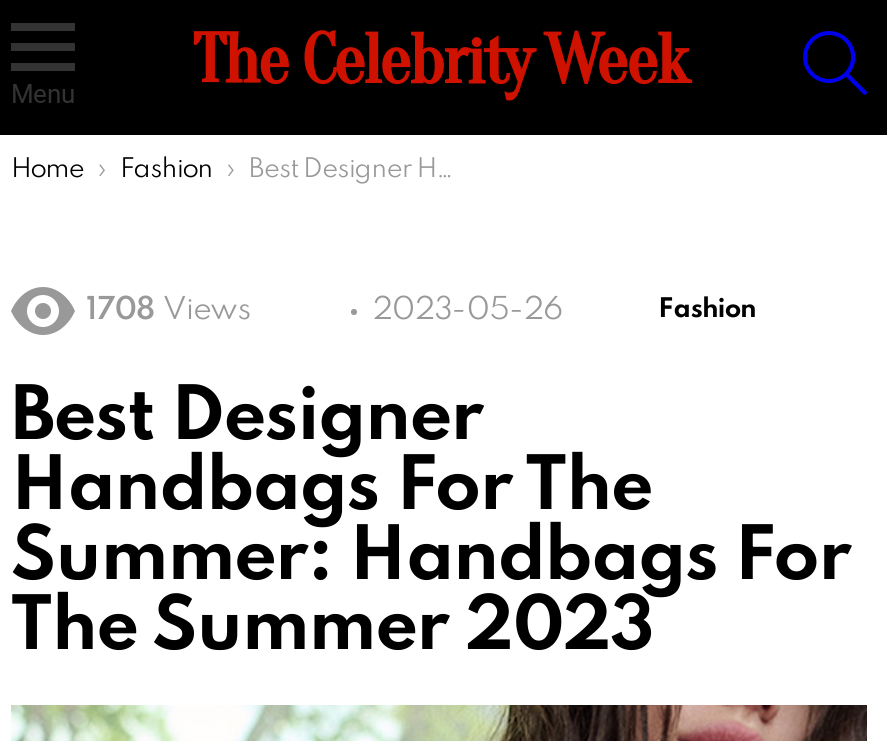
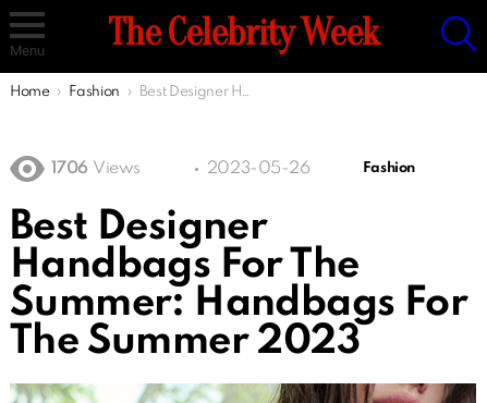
[86,295,251,327] 1708 Views -> [51,160,140,178] 1706 Views

